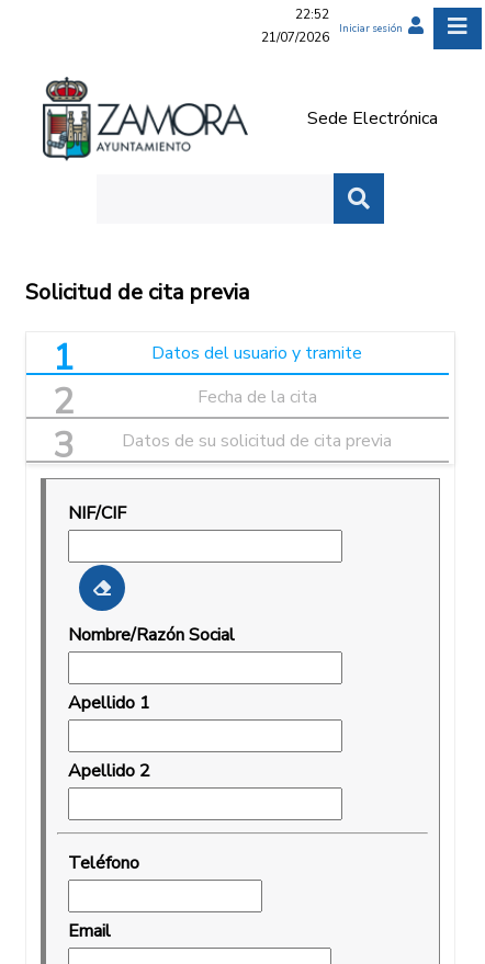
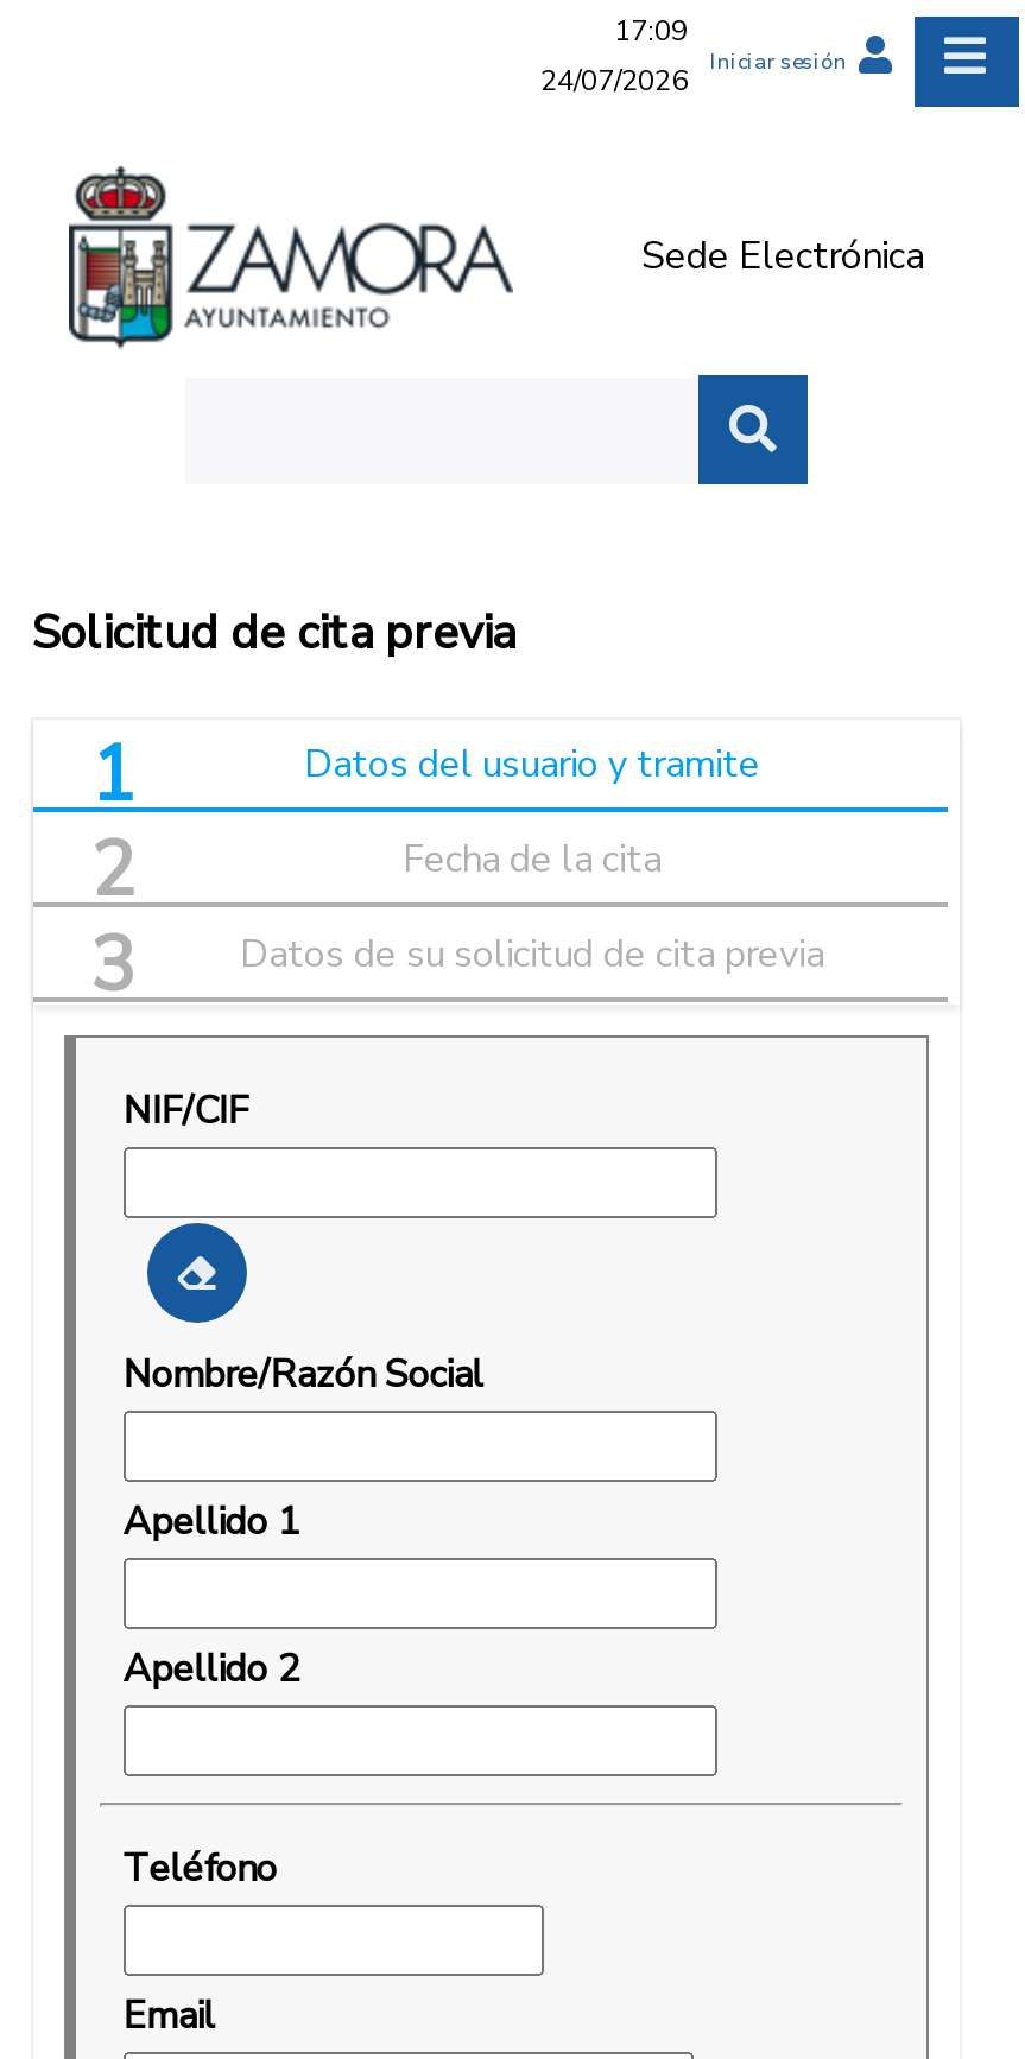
[295,5,329,23] 22:52 -> [614,12,688,50] 17:09
[261,22,402,46] 21/07/2026 Iniciar sesión -> [540,47,847,100] 24/07/2026 Iniciar sesión

